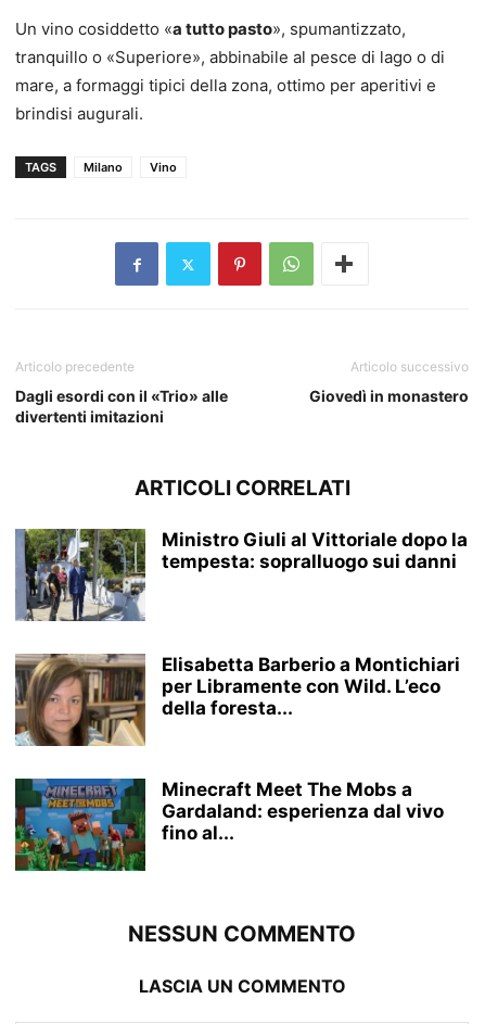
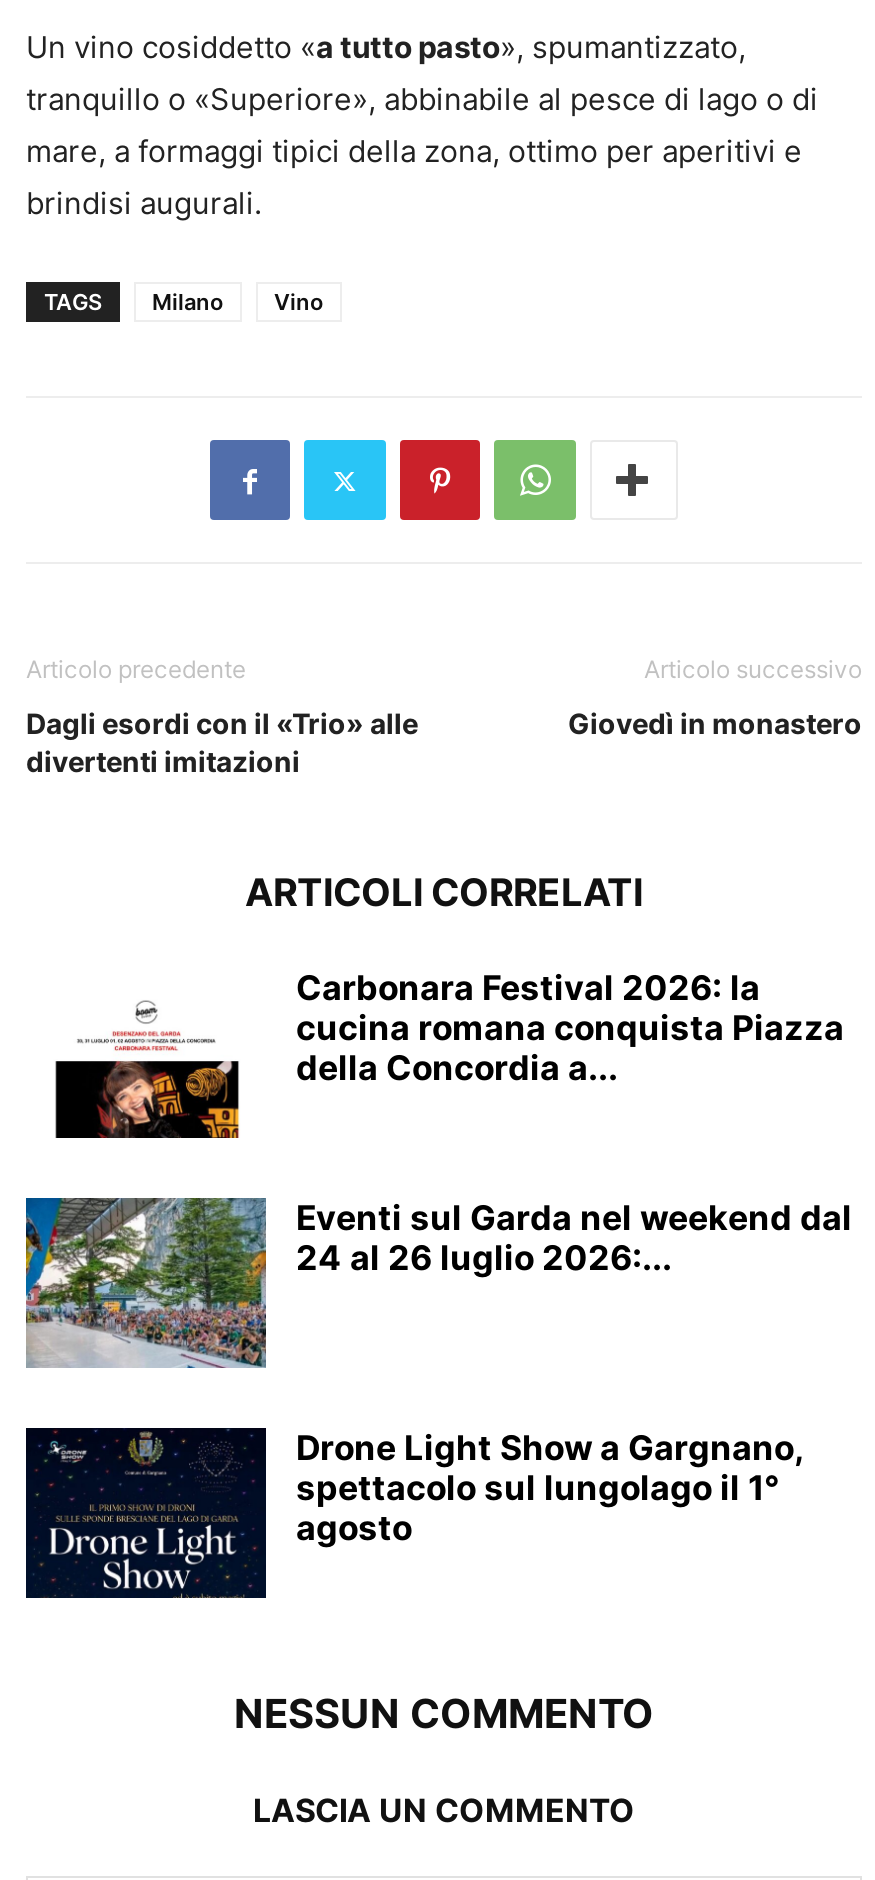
[14,528,468,622] [image] | Ministro Giuli al Vittoriale dopo la | tempesta: sopralluogo sui danni -> [26,968,844,1140] [image] | Carbonara Festival 2026: la | cucina romana conquista Piazza | della Concordia a...
[14,654,460,747] [image] | Elisabetta Barberio a Montichiari | per Libramente con Wild. L’eco | della foresta... -> [24,1196,852,1370] [image] | Eventi sul Garda nel weekend dal | 24 al 26 luglio 2026:...
[14,778,444,872] [image] | Minecraft Meet The Mobs a | Gardaland: esperienza dal vivo | fino al... -> [24,1426,802,1600] [image] | Drone Light Show a Gargnano, | spettacolo sul lungolago il 1° | agosto

